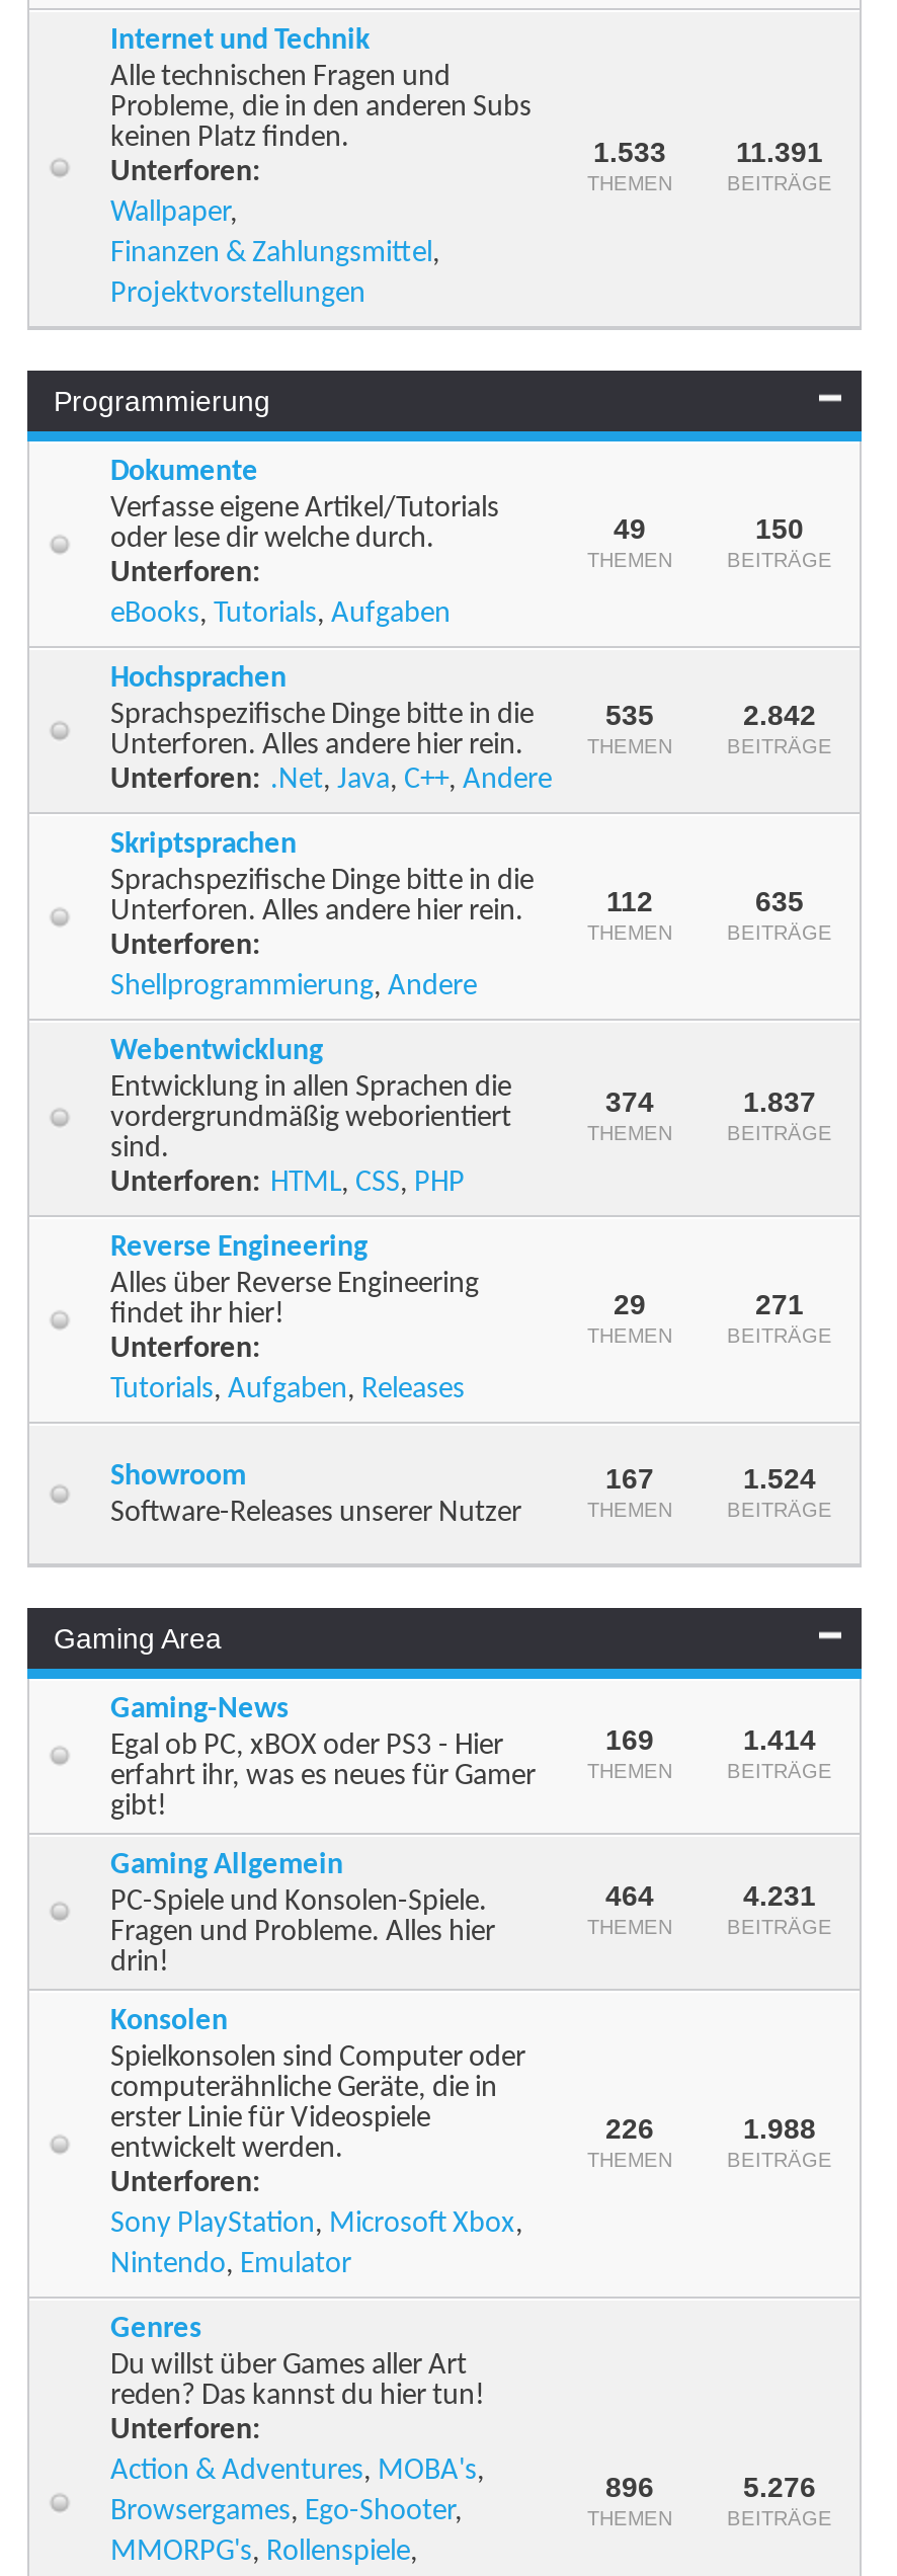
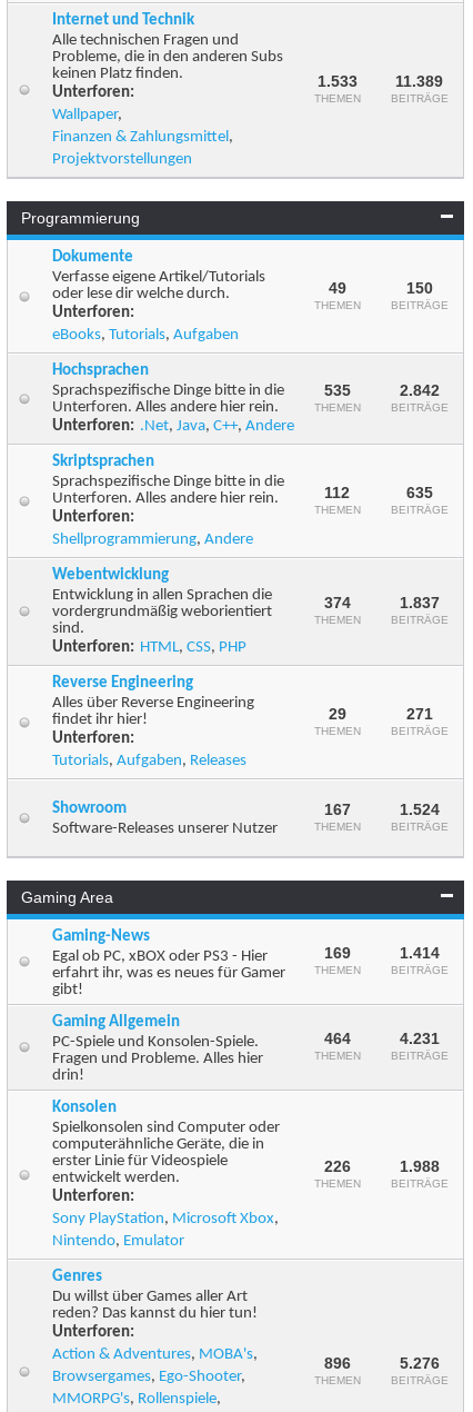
[736,136,823,168] 11.391 -> [395,72,443,90] 11.389

